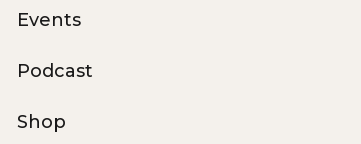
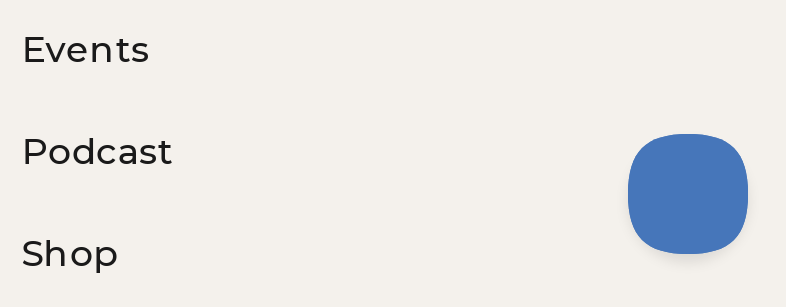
none -> [626,132,750,258] [image]

